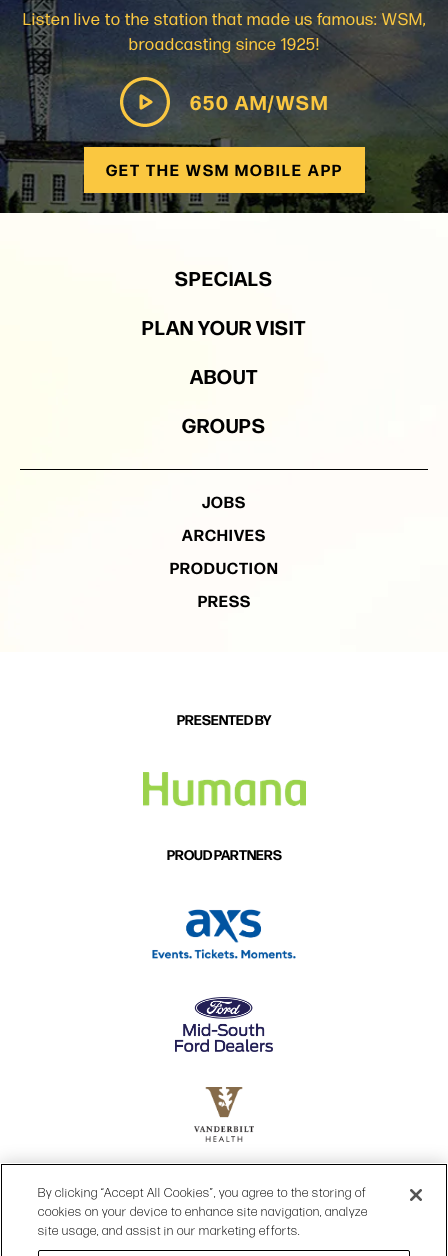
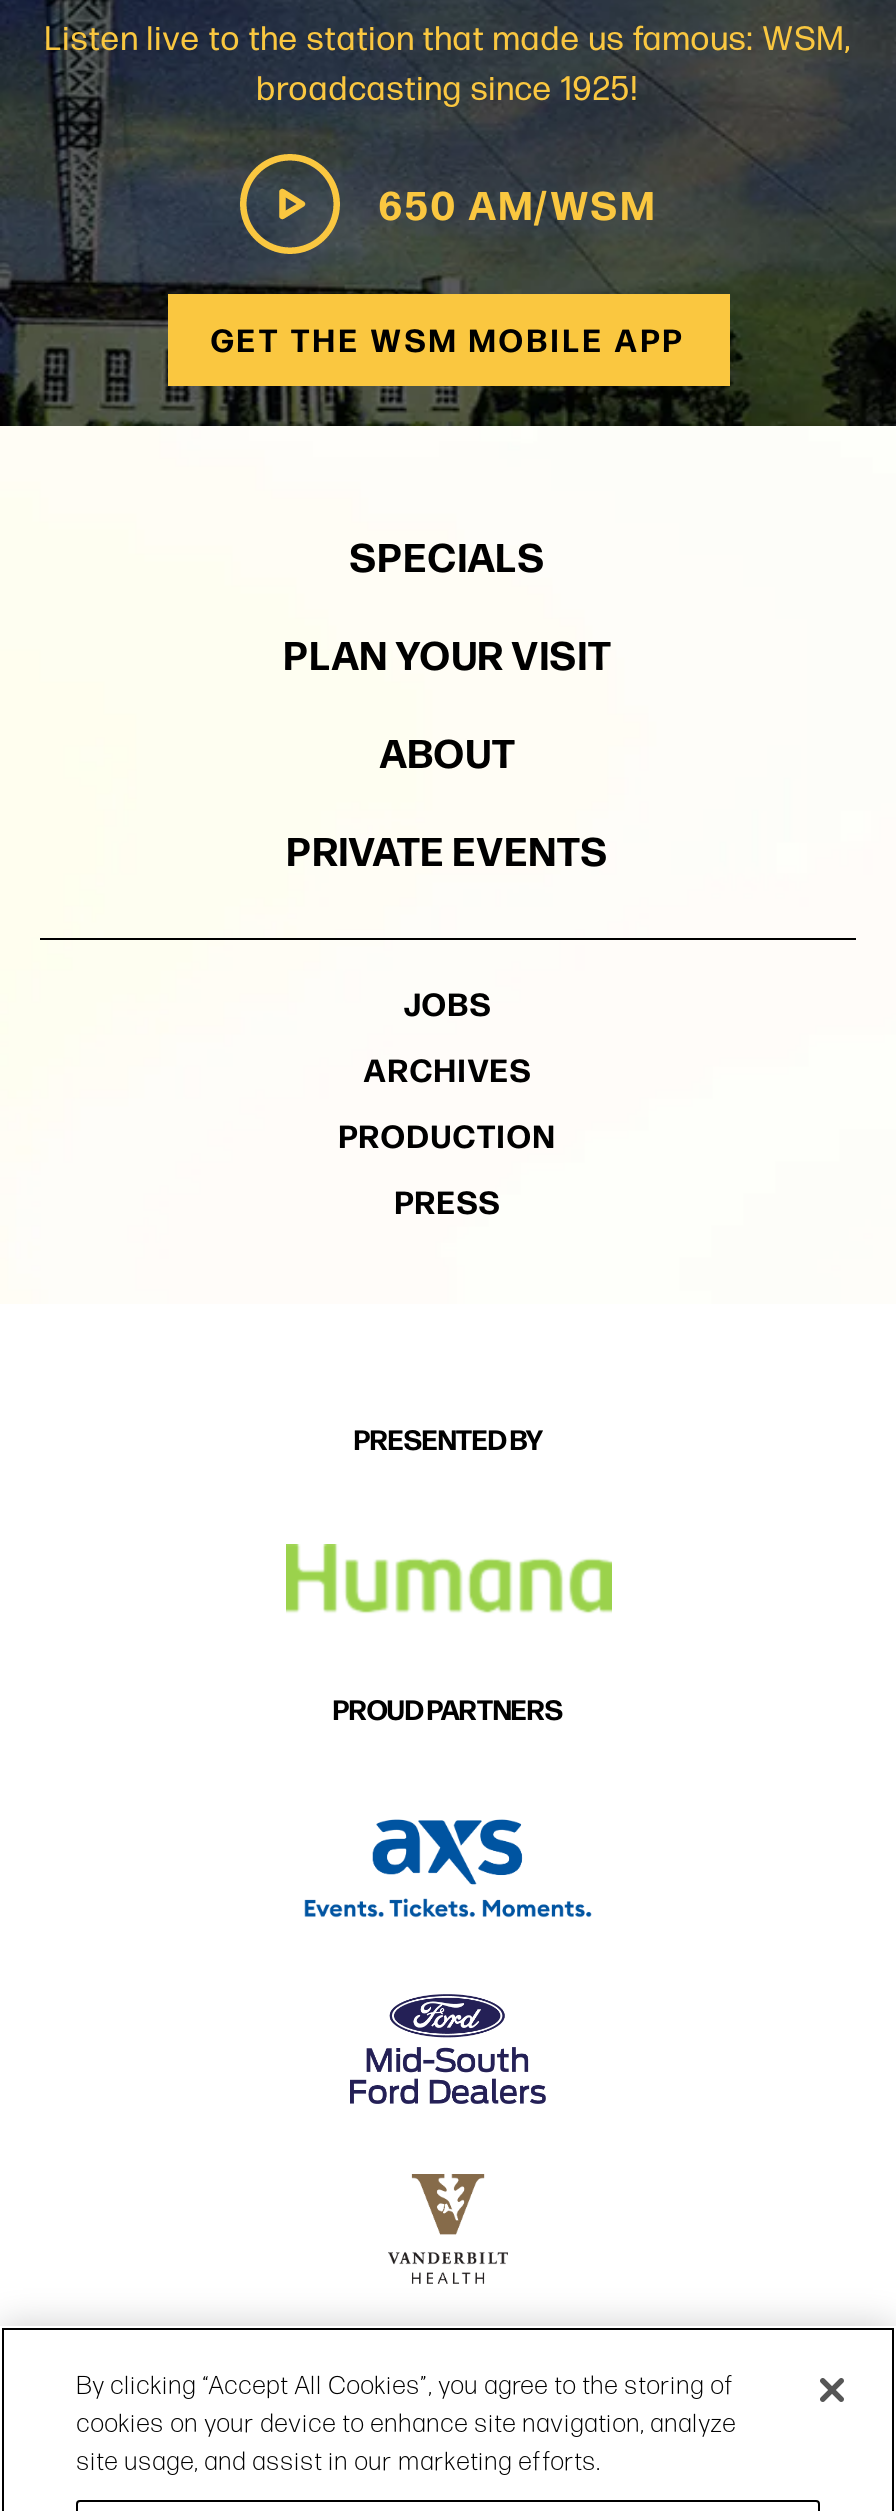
[182,410,266,439] GROUPS -> [287,820,609,878] PRIVATE EVENTS

